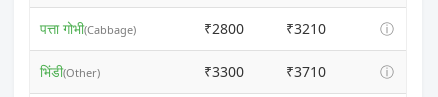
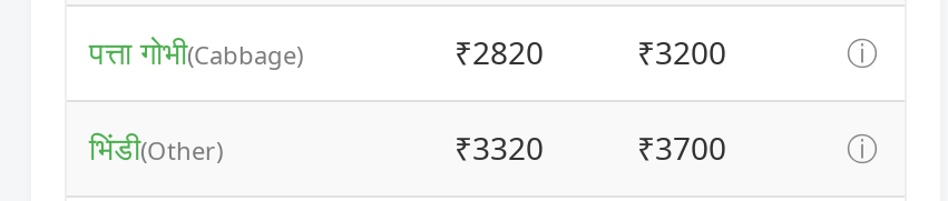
[204,19,244,38] ₹2800 -> [455,31,544,73] ₹2820
[286,19,326,38] ₹3210 -> [637,31,726,73] ₹3200
[204,62,244,81] ₹3300 -> [455,127,544,169] ₹3320
[286,62,326,81] ₹3710 -> [637,127,726,169] ₹3700

